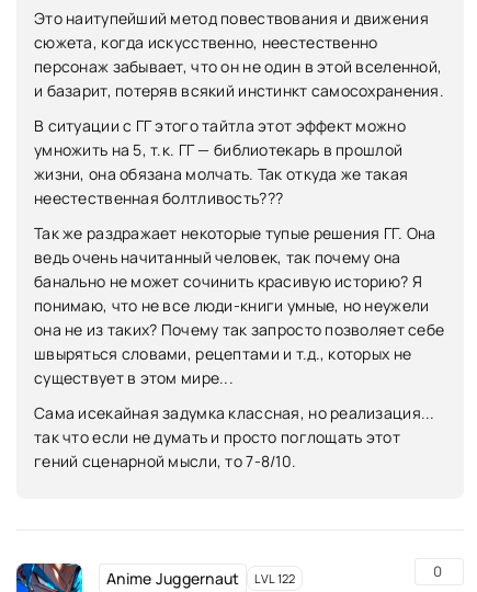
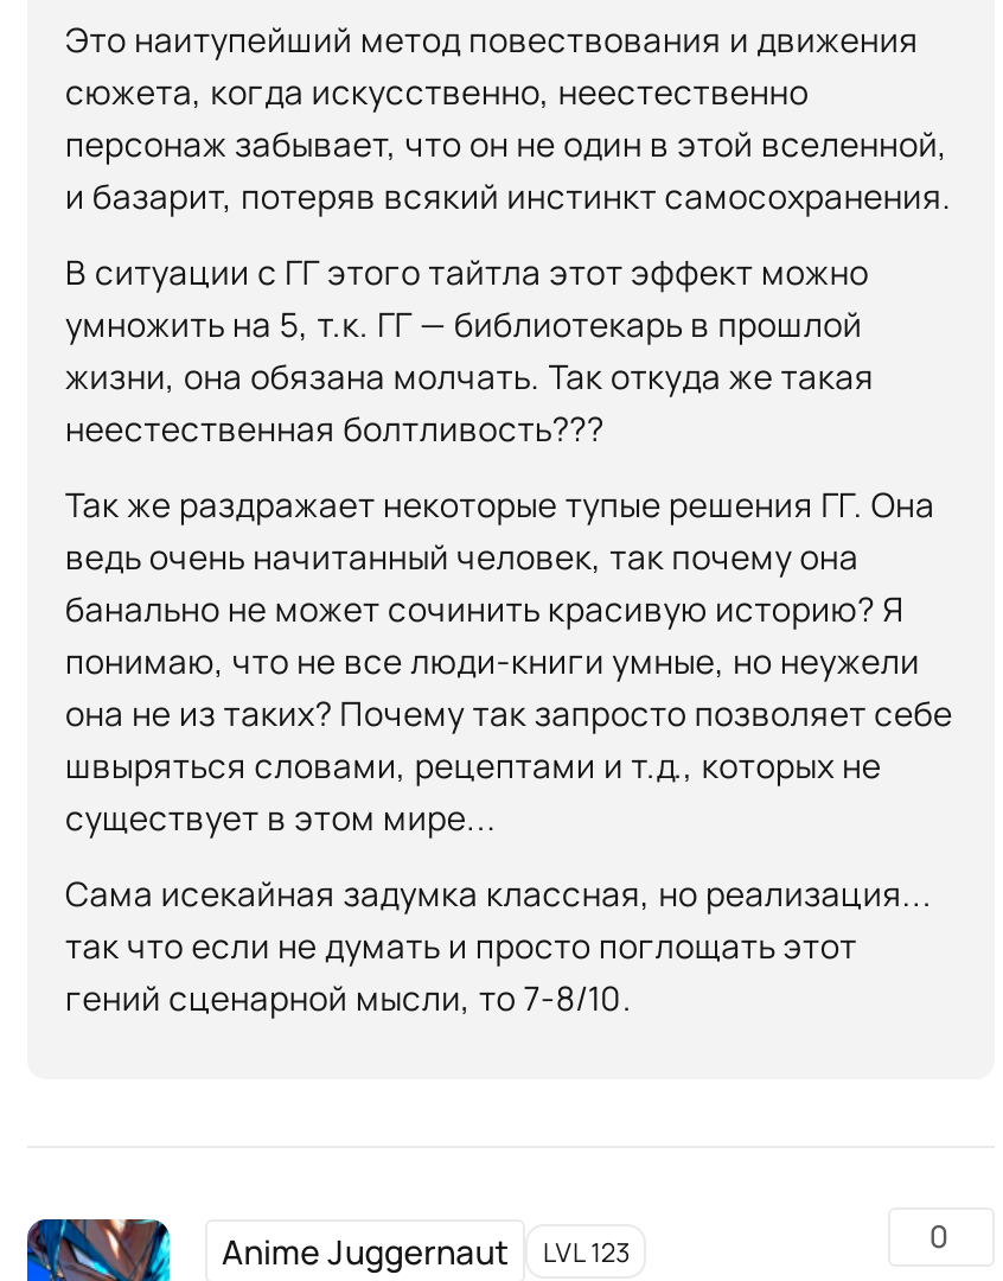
[106,568,296,589] Anime Juggernaut LVL 122 -> [222,1229,631,1274] Anime Juggernaut LVL 123

